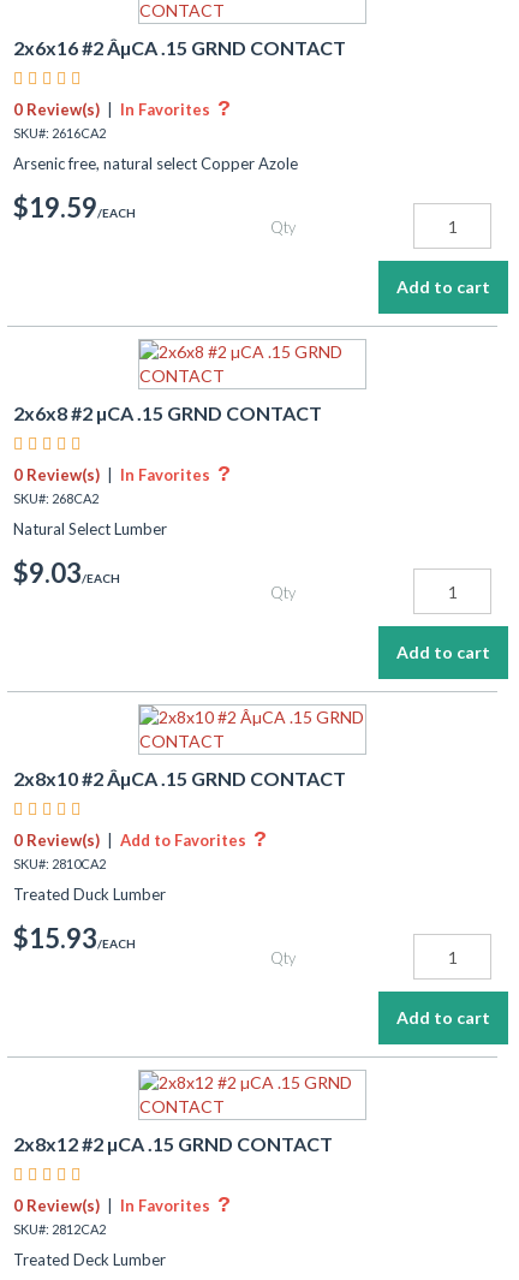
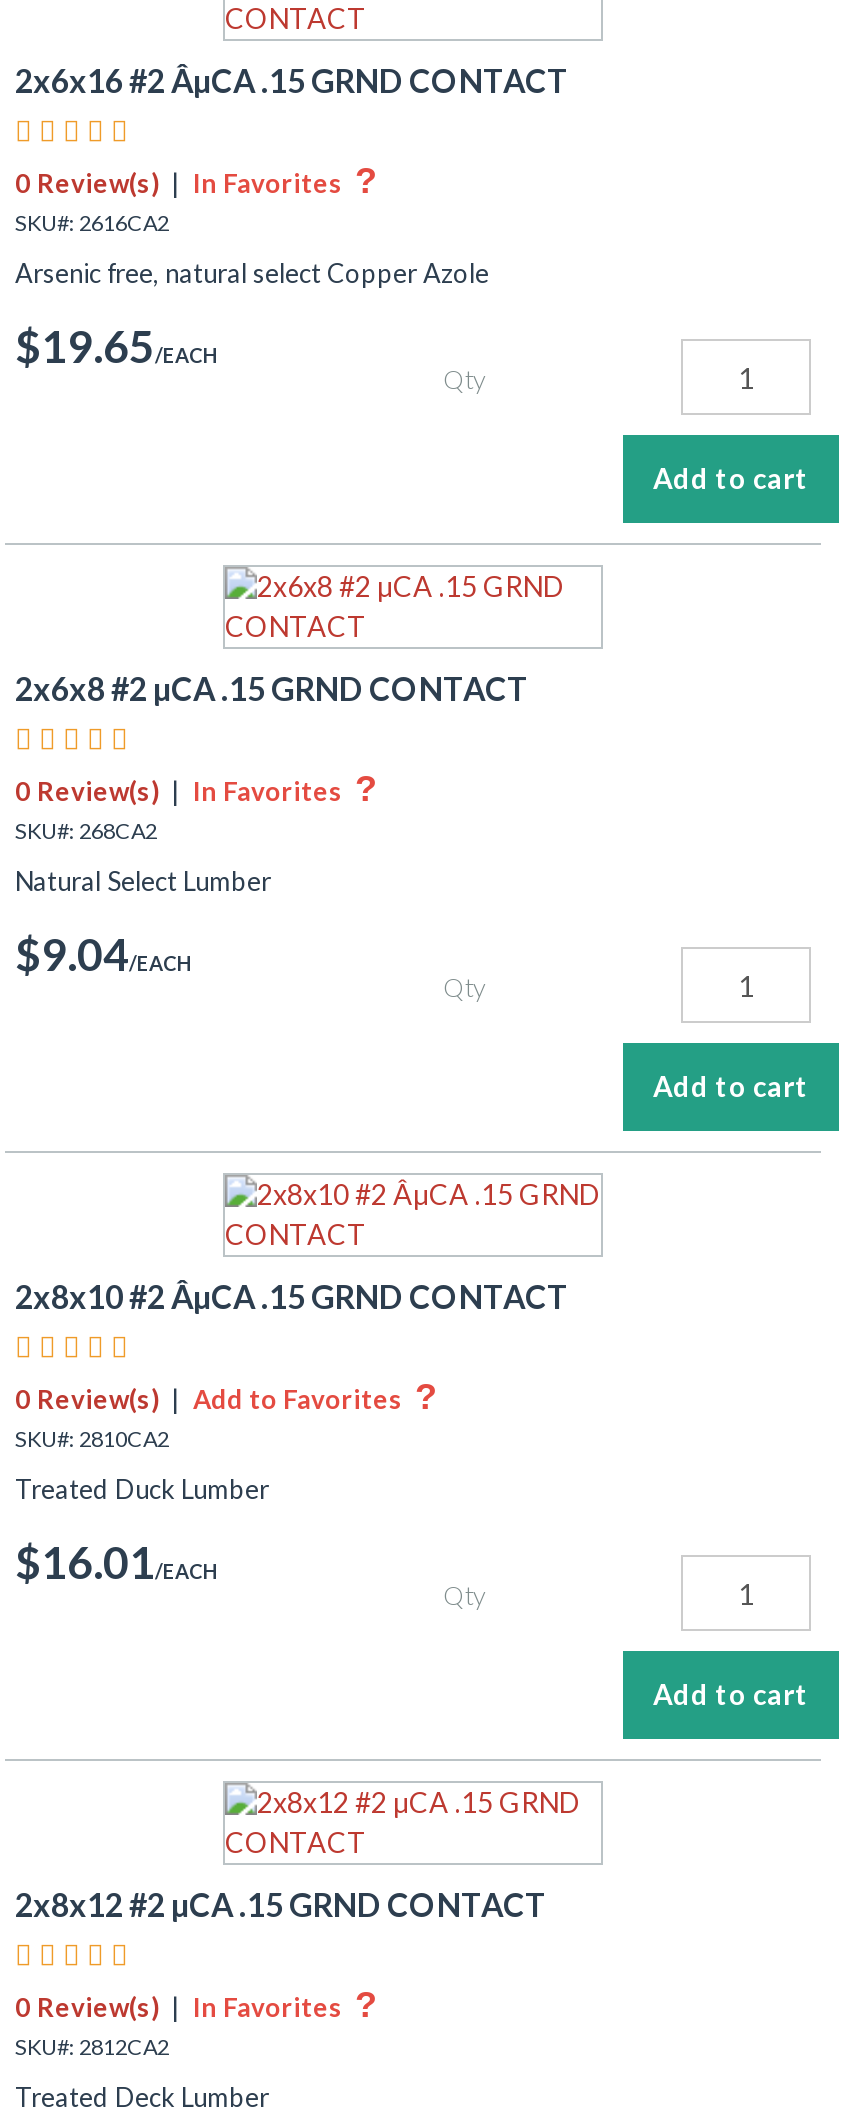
[13,191,136,224] $19.59/EACH -> [15,319,219,373] $19.65/EACH
[13,556,120,589] $9.03/EACH -> [15,927,193,981] $9.04/EACH
[13,922,136,954] $15.93/EACH -> [15,1535,219,1589] $16.01/EACH

